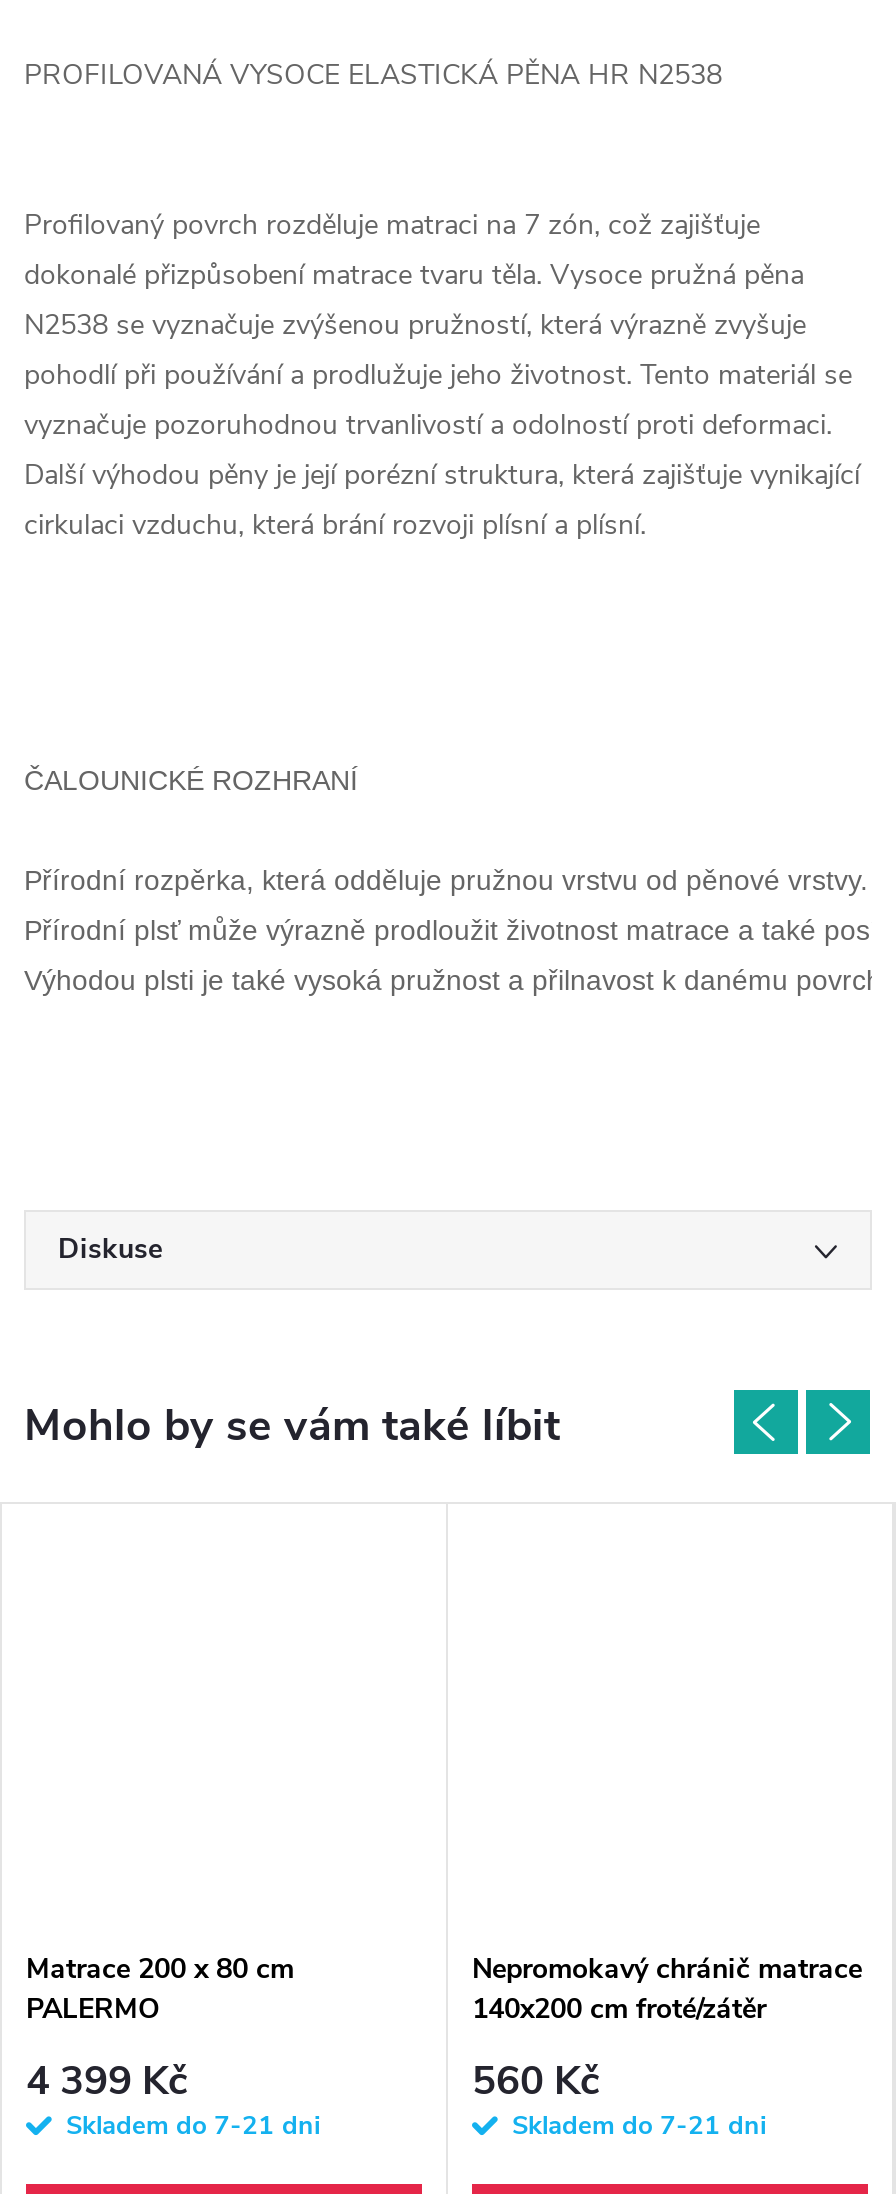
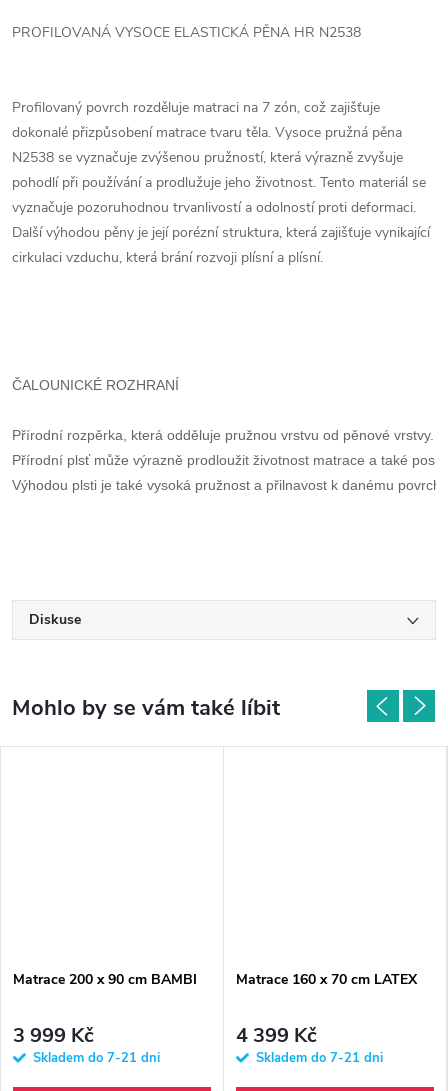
[26,1950,294,2028] Matrace 200 x 80 cm | PALERMO -> [13,970,197,989] Matrace 200 x 90 cm BAMBI
[472,1950,862,2028] Nepromokavý chránič matrace | 140x200 cm froté/zátěr -> [236,970,417,989] Matrace 160 x 70 cm LATEX
[26,2054,188,2108] 4 399 Kč -> [13,1022,94,1049] 3 999 Kč
[472,2054,600,2108] 560 Kč -> [236,1022,317,1049] 4 399 Kč

